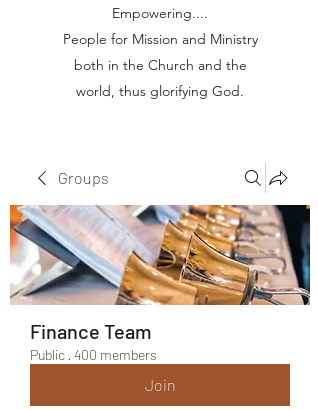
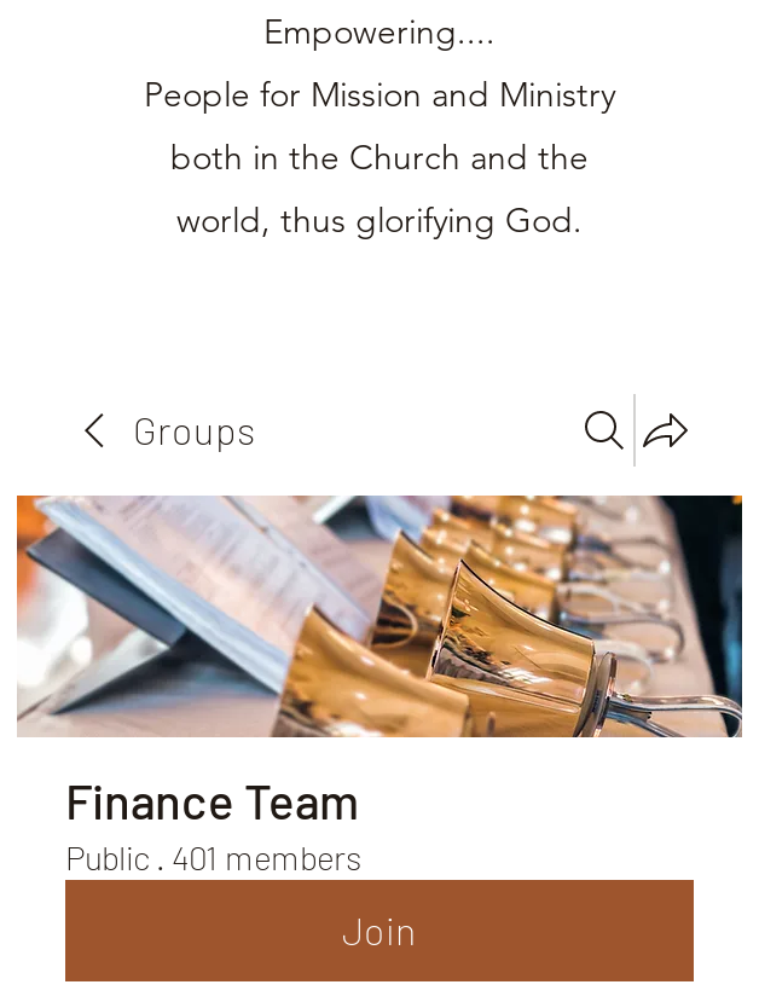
[30,346,157,363] Public 400 members -> [65,836,363,878] Public 401 members

